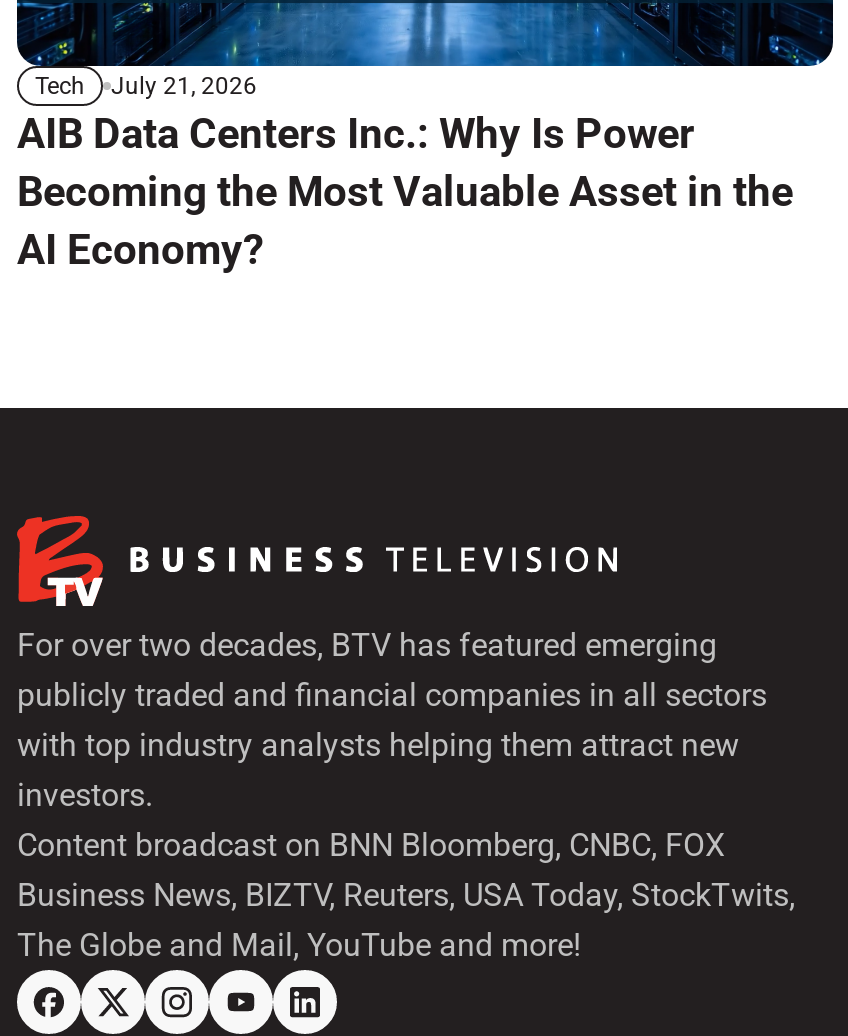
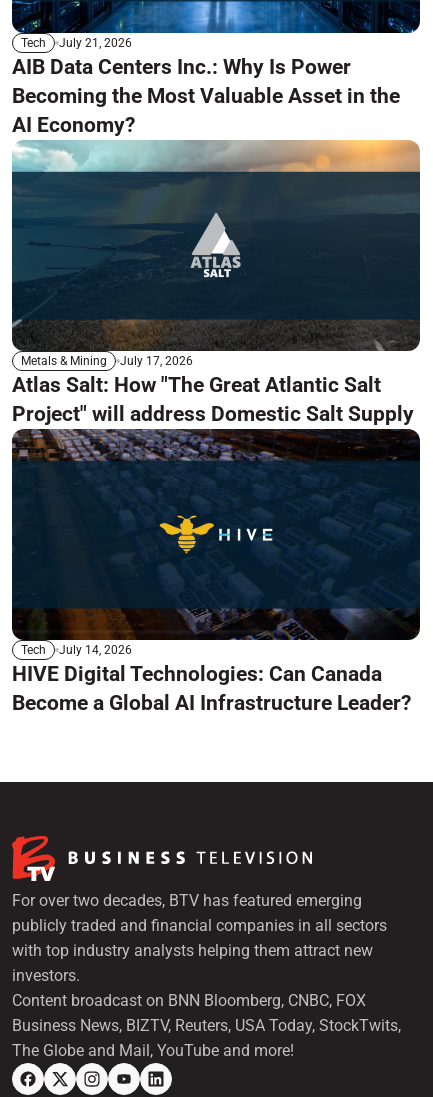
none -> [11,434,421,715] [image] | Tech | July 14, 2026 | HIVE Digital Technologies: Can Canada | Become a Global AI Infrastructure Leader?
none -> [12,139,421,426] [image] | Metals & Mining | July 17, 2026 | Atlas Salt: How "The Great Atlantic Salt | Project" will address Domestic Salt Supply

